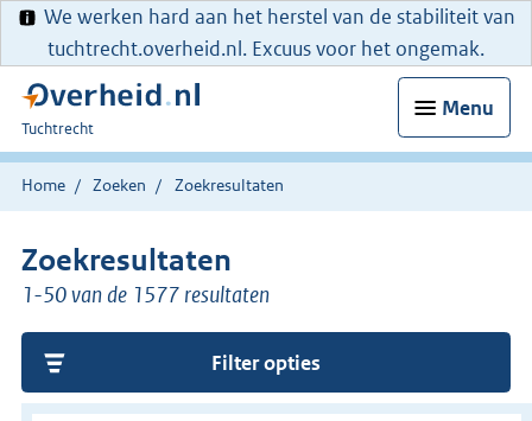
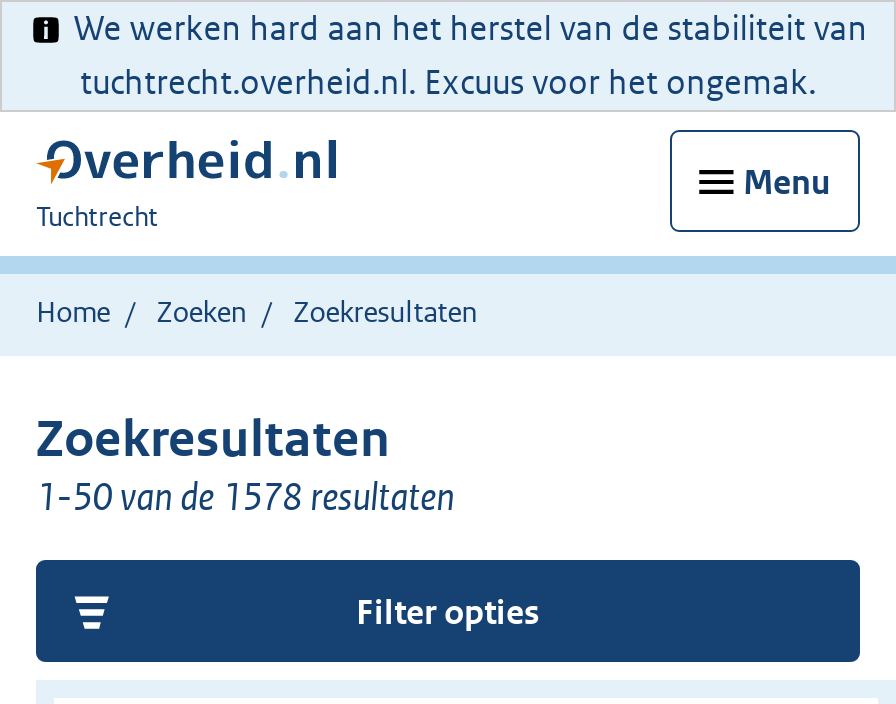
[21,281,270,308] 1-50 van de 1577 resultaten -> [36,474,454,520] 1-50 van de 1578 resultaten

